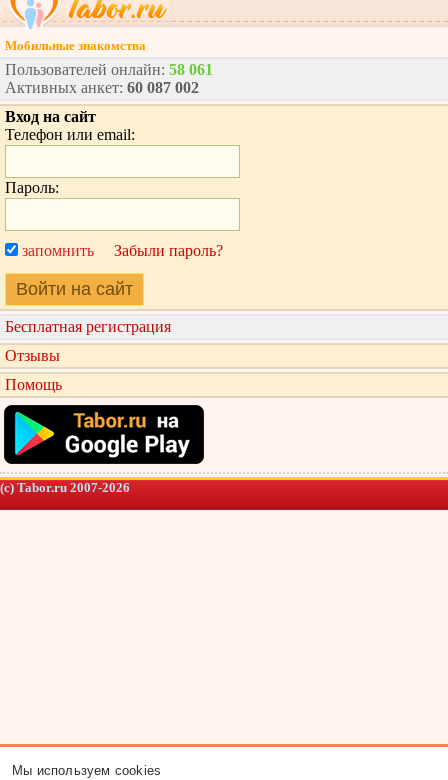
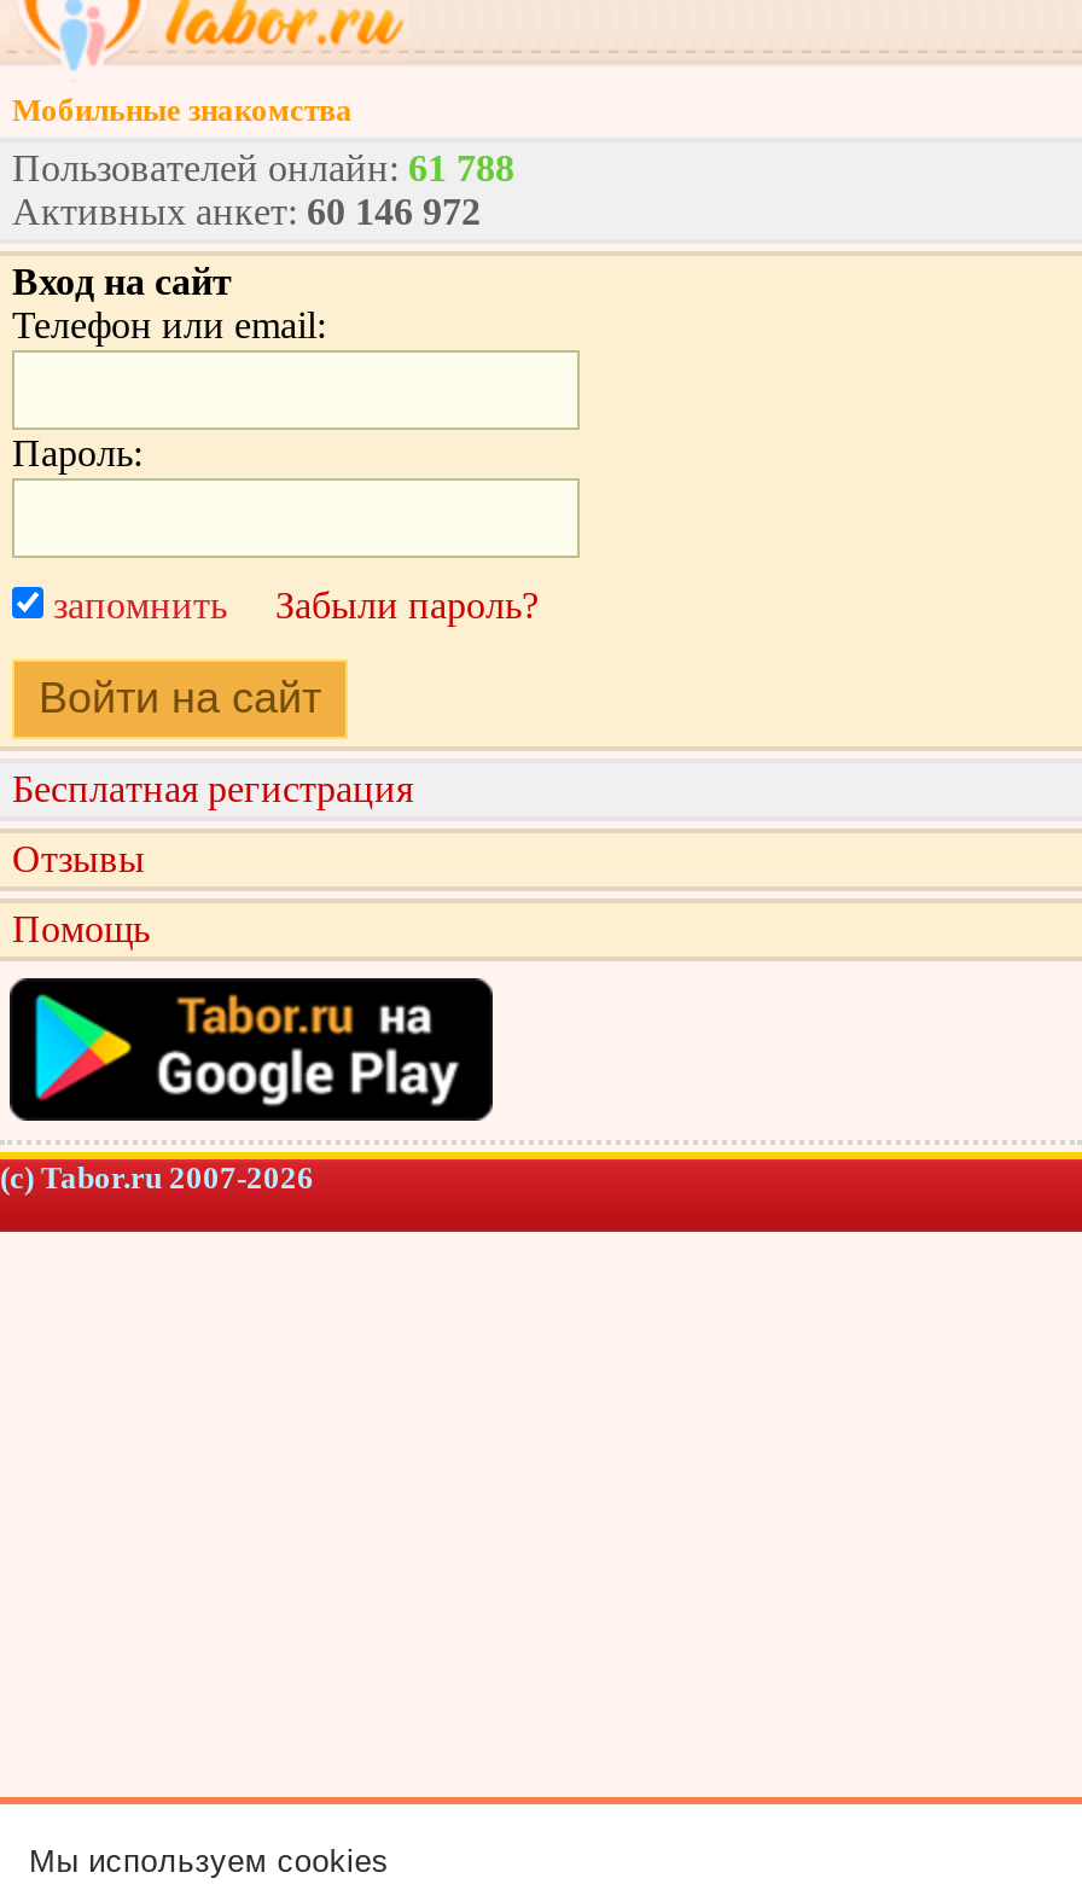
[5,61,213,78] Пользователей онлайн: 58 061 -> [12,147,514,188] Пользователей онлайн: 61 788
[5,79,199,96] Активных анкет: 60 087 002 -> [12,191,481,232] Активных анкет: 60 146 972

